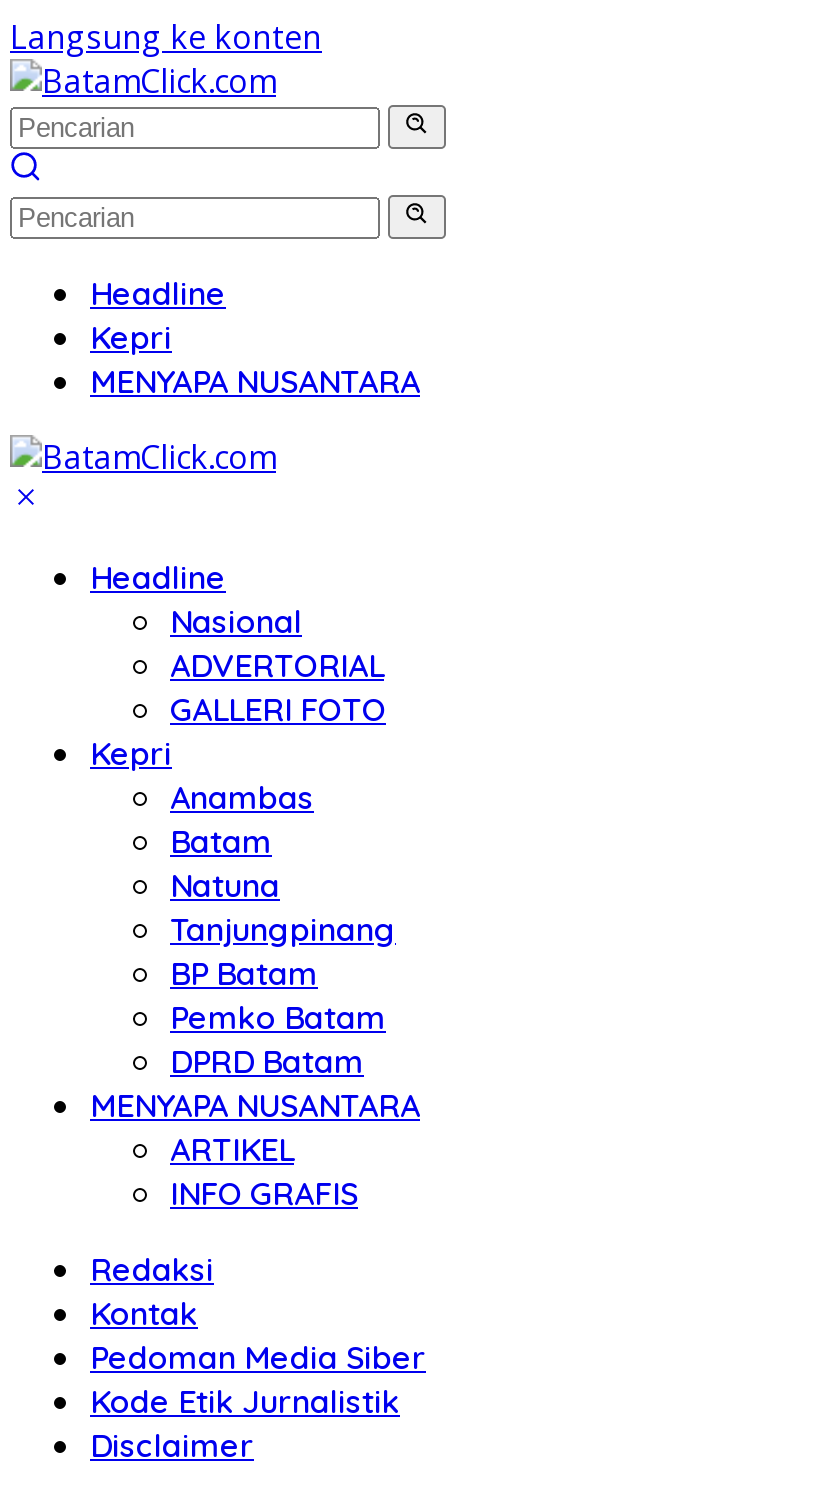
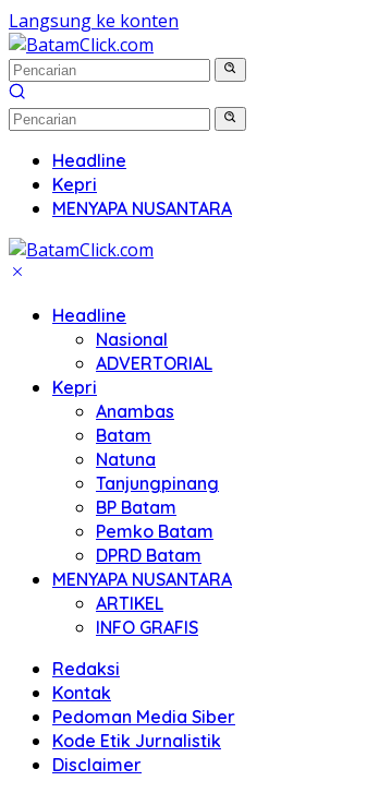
[170,689,386,729] GALLERI FOTO -> none

